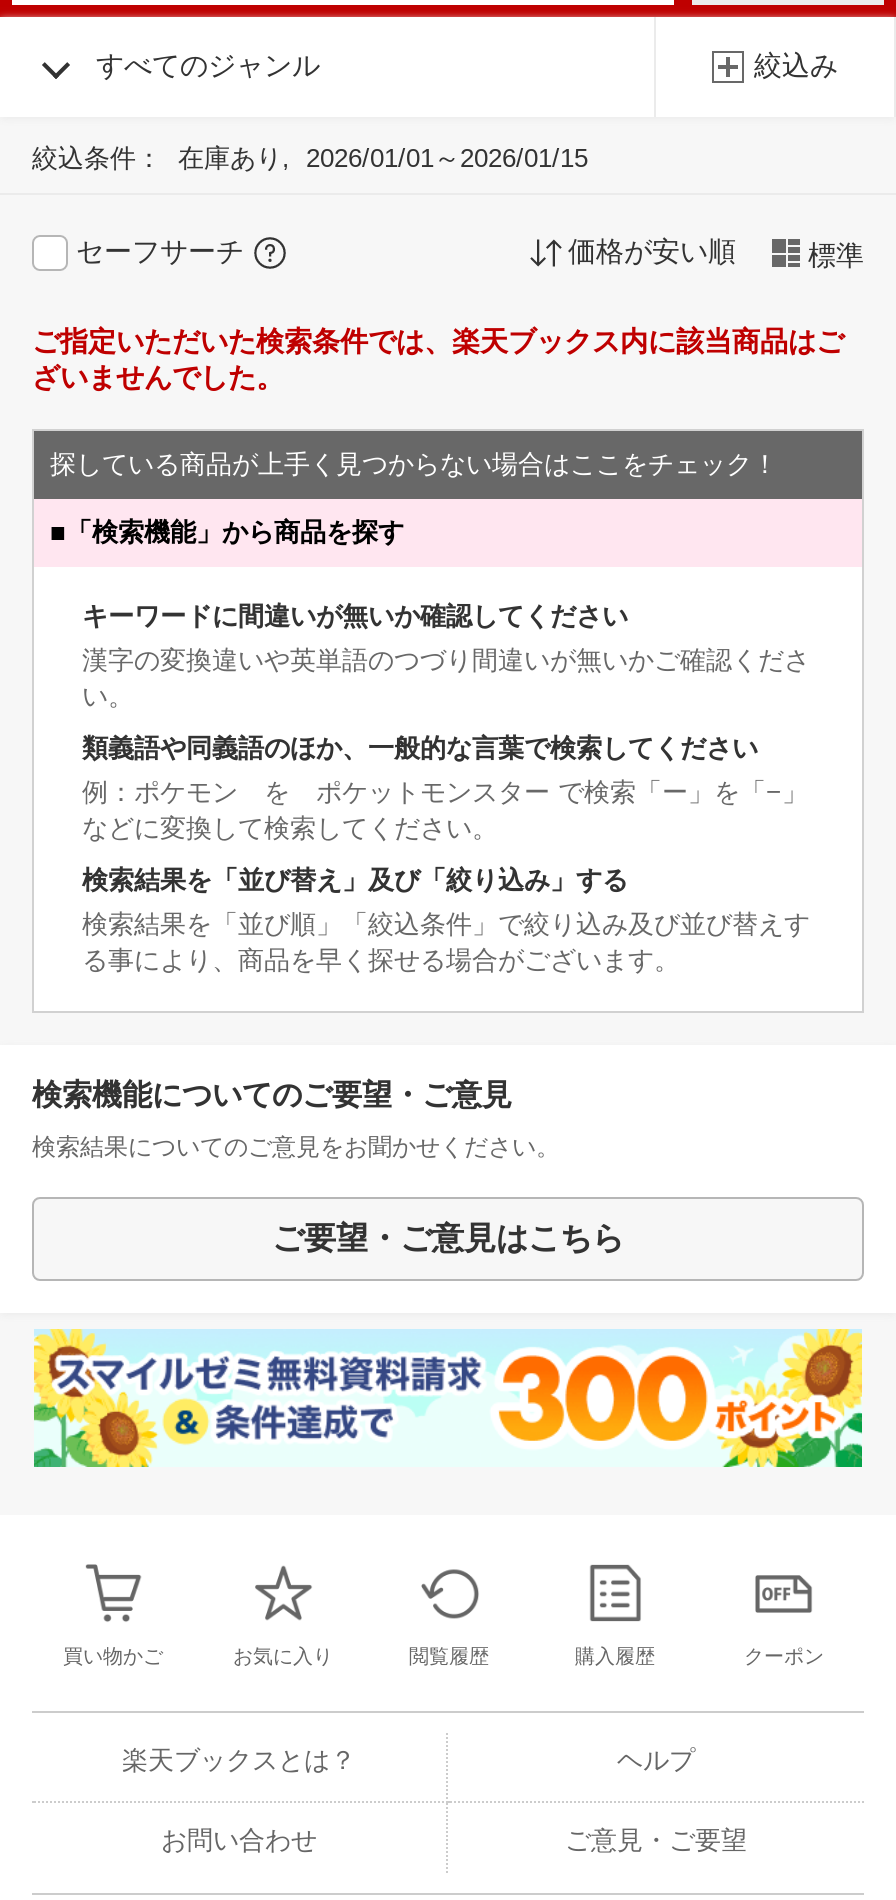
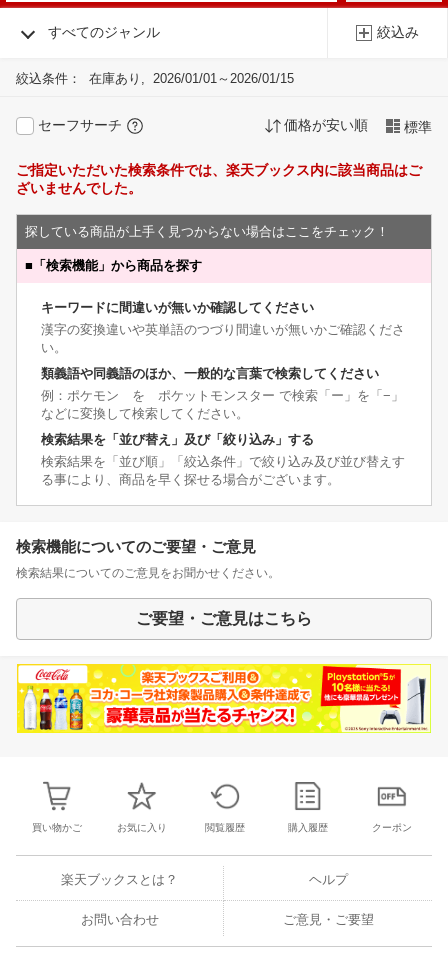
[32,1329,864,1469] [image] -> [16,663,432,734] [image]

